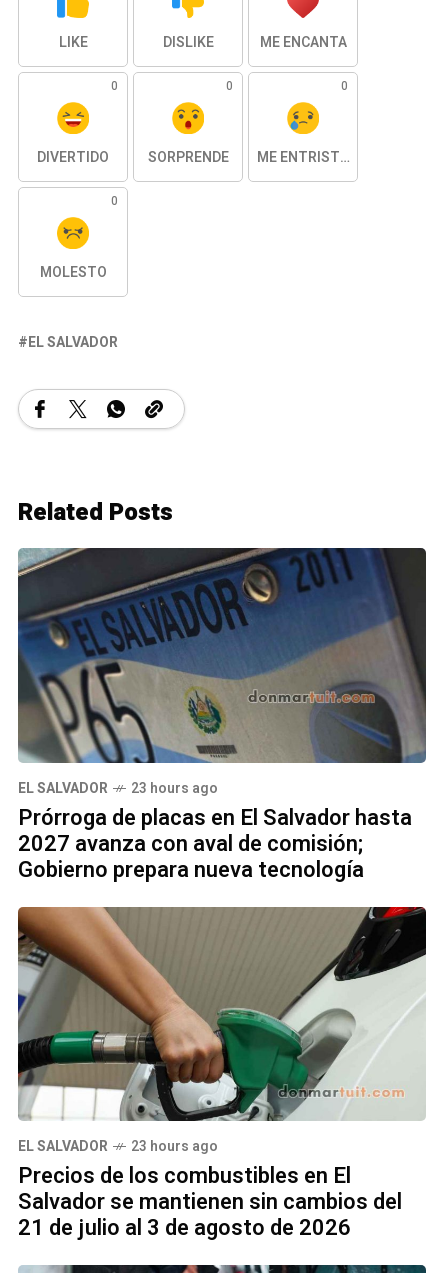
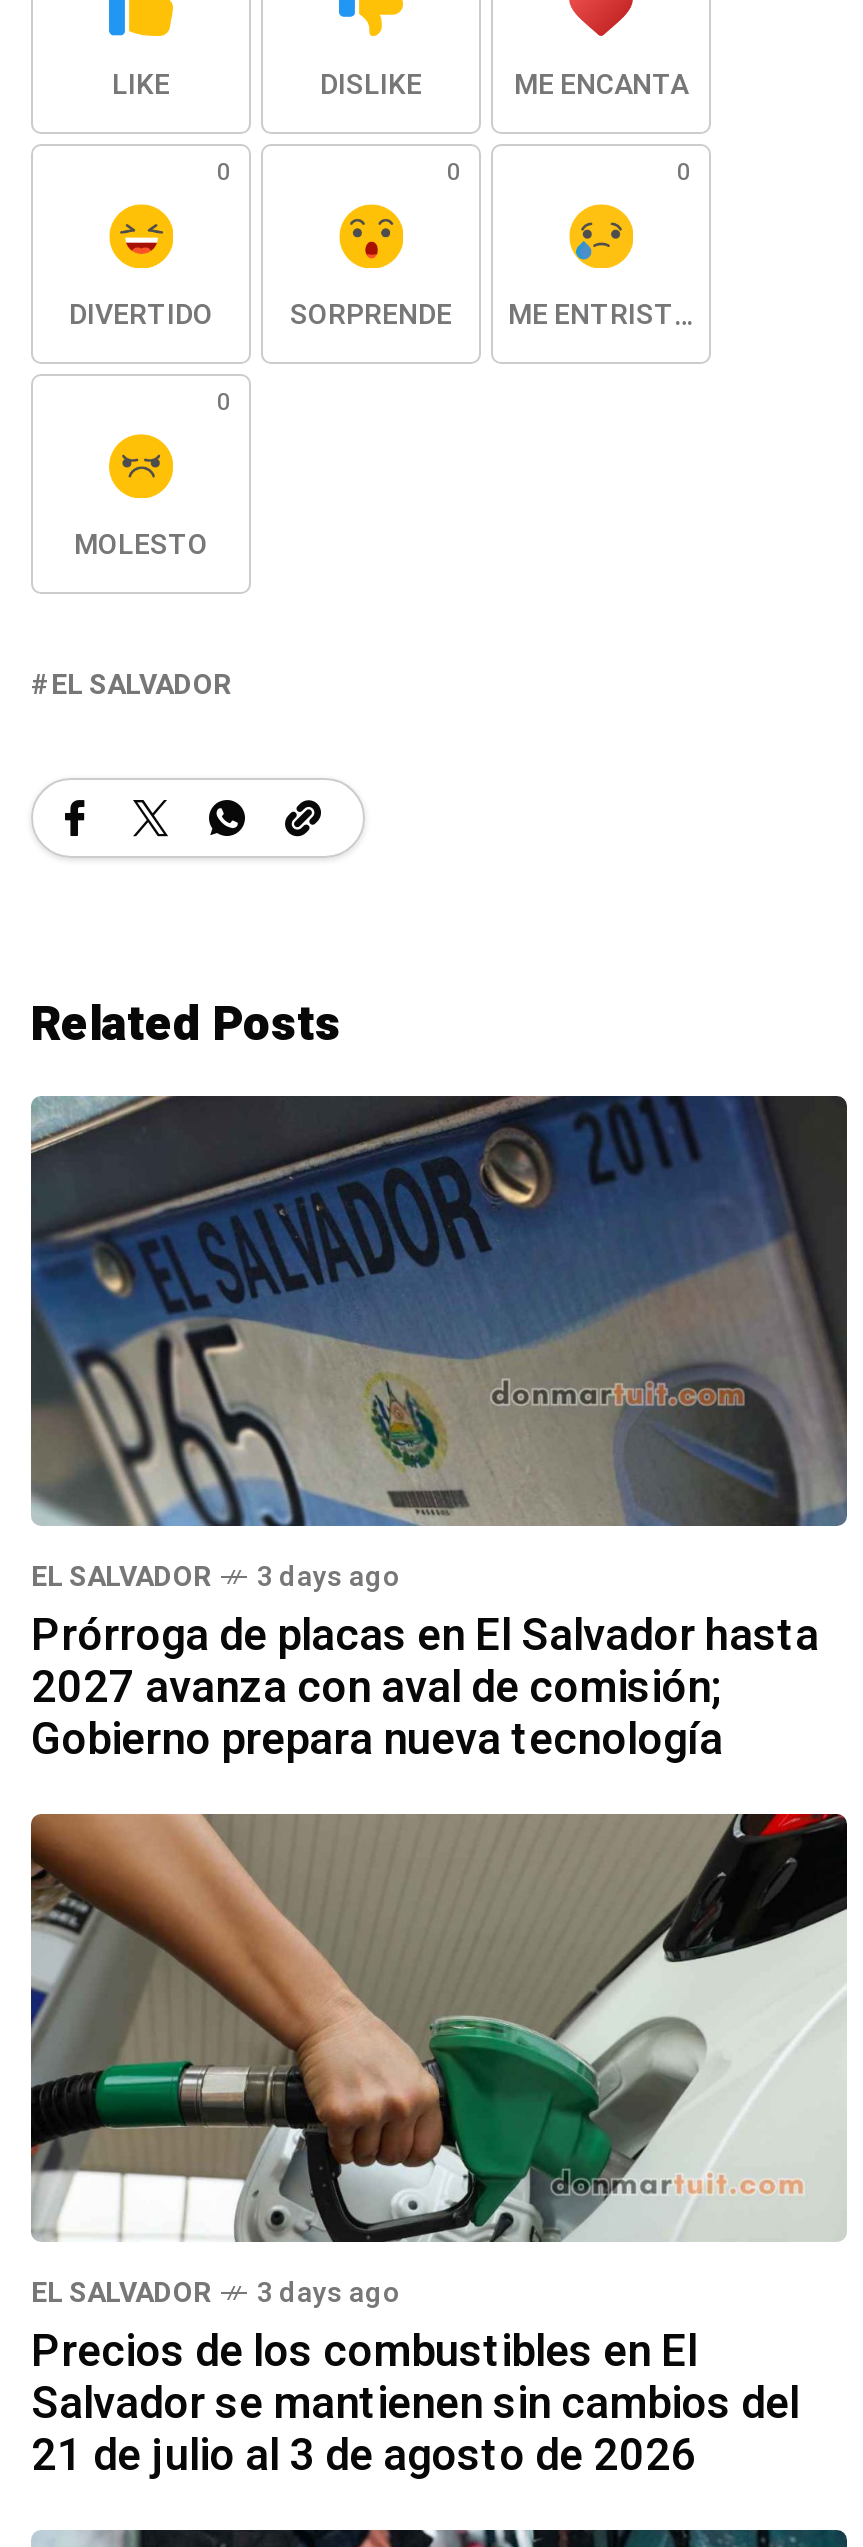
[18,777,218,798] EL SALVADOR 23 hours ago -> [31,1556,401,1598] EL SALVADOR 3 days ago
[18,1136,218,1157] EL SALVADOR 23 hours ago -> [31,2272,401,2314] EL SALVADOR 3 days ago

